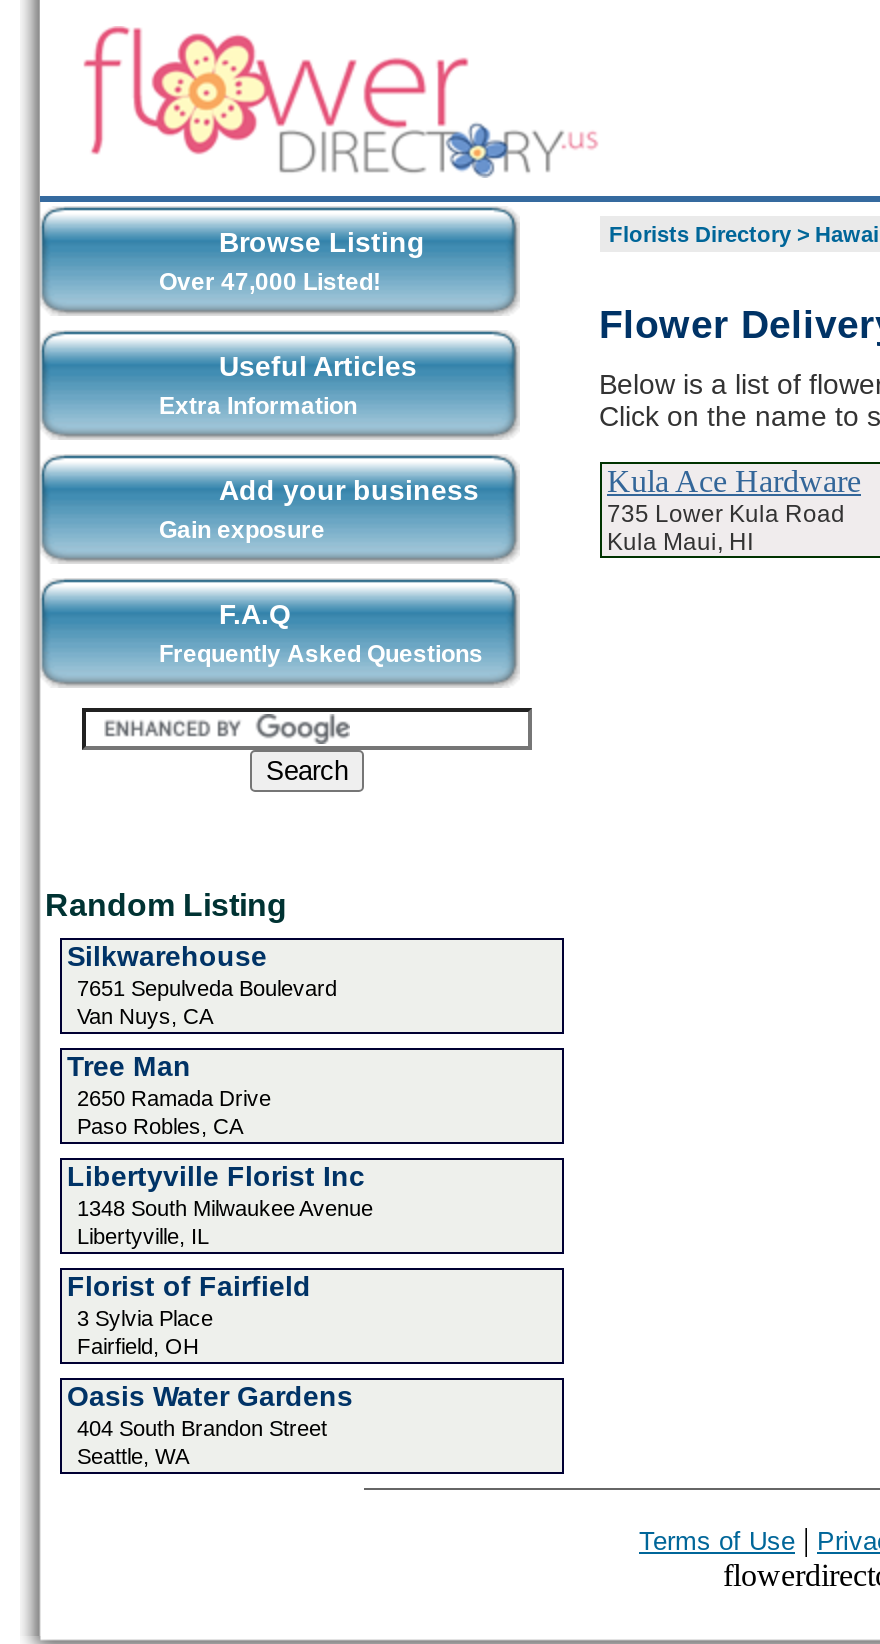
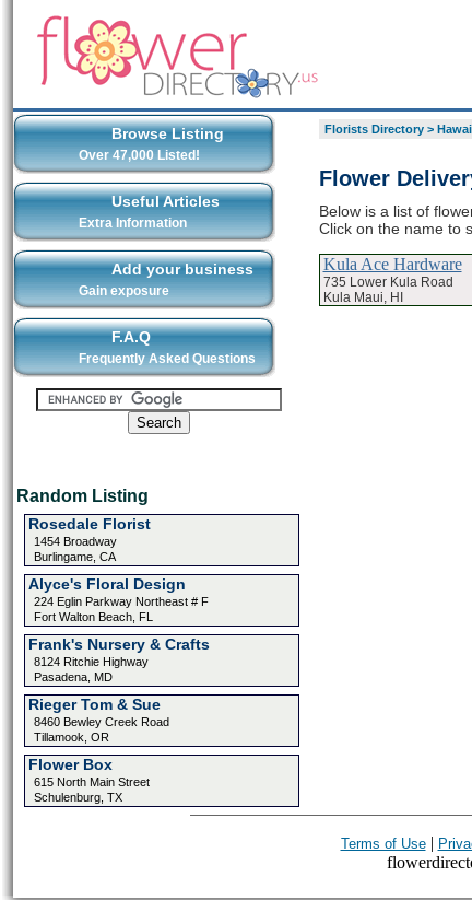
[67,940,337,1028] Silkwarehouse | 7651 Sepulveda Boulevard | Van Nuys, CA -> [28,515,150,563] Rosedale Florist | 1454 Broadway | Burlingame, CA
[67,1050,271,1138] Tree Man | 2650 Ramada Drive | Paso Robles, CA -> [28,575,208,623] Alyce's Floral Design | 224 Eglin Parkway Northeast # F | Fort Walton Beach, FL
[67,1160,373,1248] Libertyville Florist Inc | 1348 South Milwaukee Avenue | Libertyville, IL -> [28,635,209,683] Frank's Nursery & Crafts | 8124 Ritchie Highway | Pasadena, MD
[67,1270,311,1358] Florist of Fairfield | 3 Sylvia Place | Fairfield, OH -> [28,696,169,744] Rieger Tom & Sue | 8460 Bewley Creek Road | Tillamook, OR
[67,1380,353,1468] Oasis Water Gardens | 404 South Brandon Street | Seattle, WA -> [28,756,149,804] Flower Box | 615 North Main Street | Schulenburg, TX

